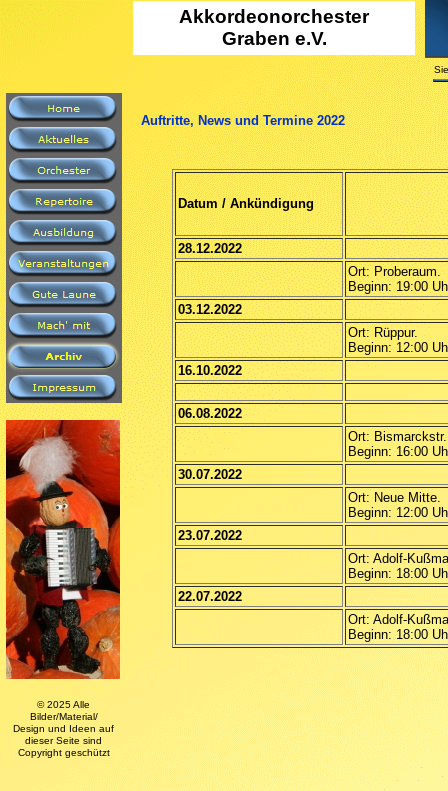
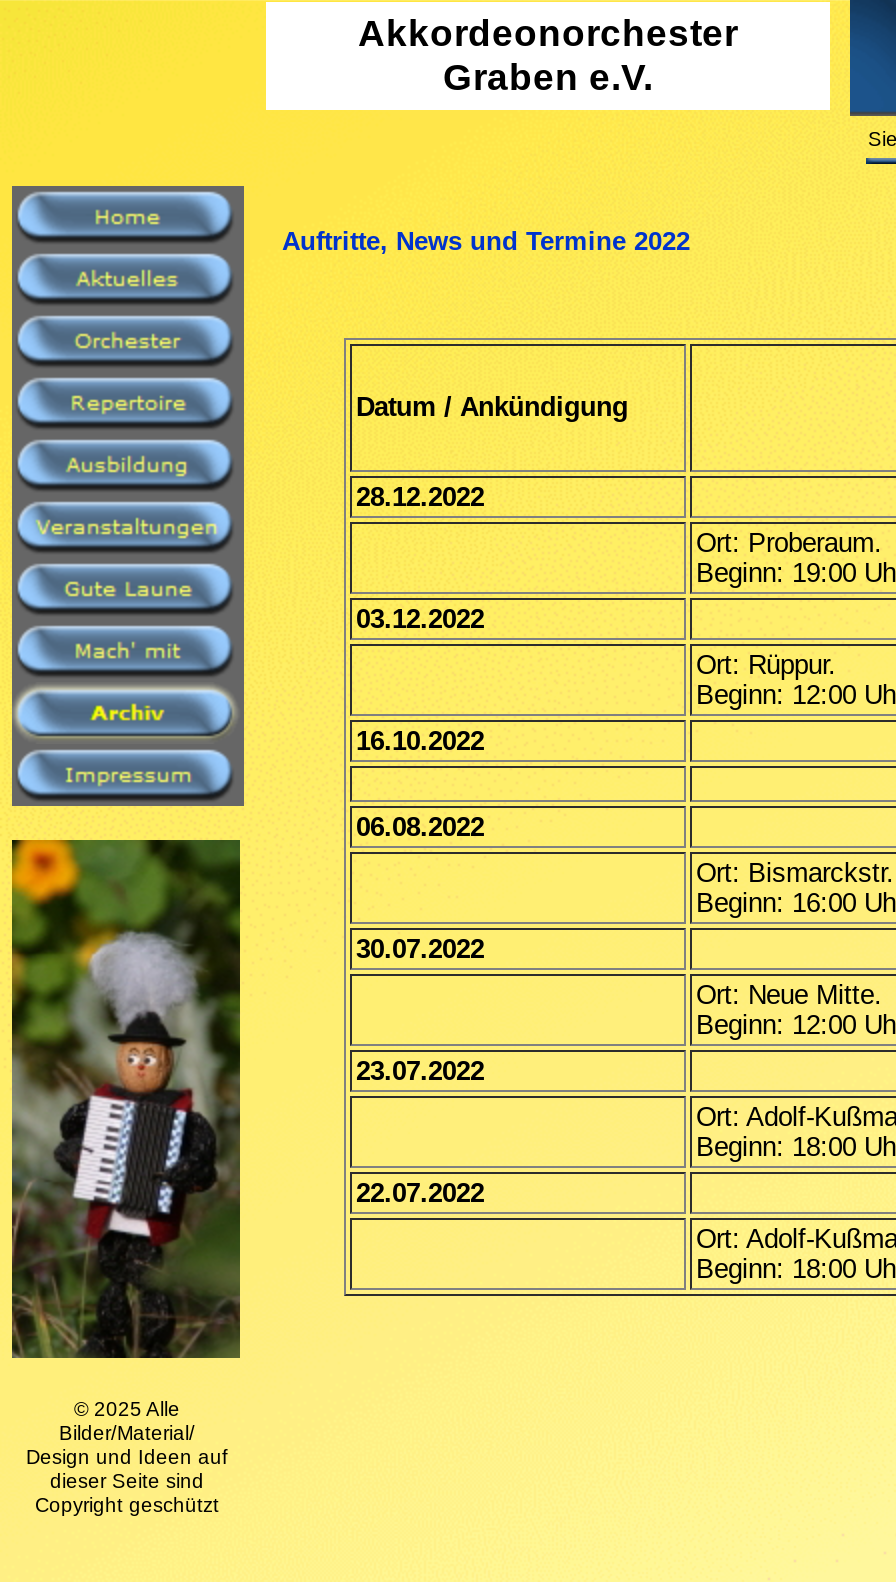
[5,419,121,680] [image] -> [10,838,242,1360] [image]

